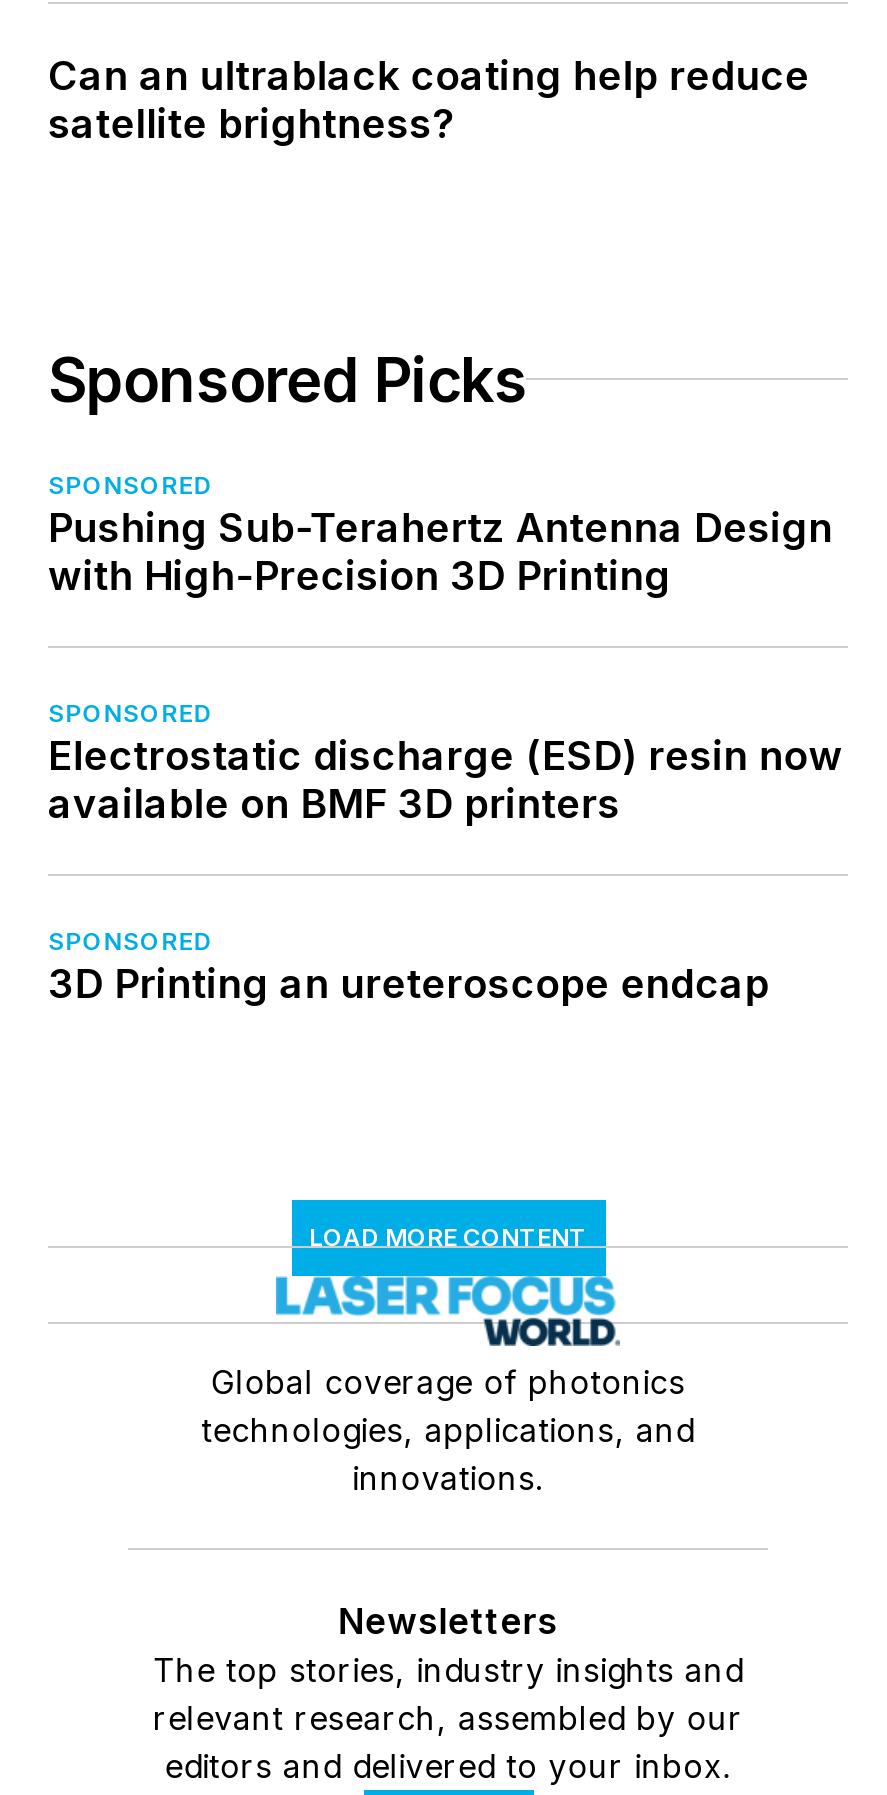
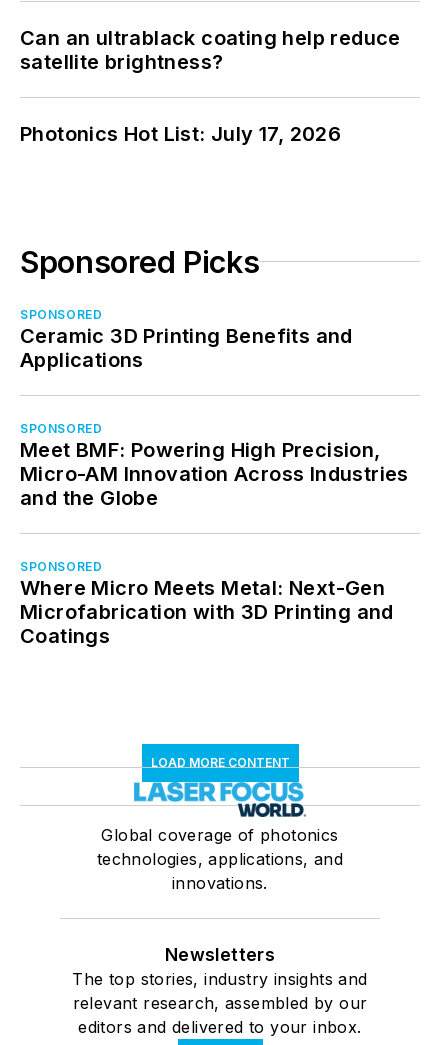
none -> [20,122,341,146] Photonics Hot List: July 17, 2026
[48,503,837,599] Pushing Sub-Terahertz Antenna Design | with High-Precision 3D Printing -> [20,324,353,372] Ceramic 3D Printing Benefits and | Applications
[48,731,843,827] Electrostatic discharge (ESD) resin now | available on BMF 3D printers -> [20,438,410,510] Meet BMF: Powering High Precision, | Micro-AM Innovation Across Industries | and the Globe
[48,959,769,1007] 3D Printing an ureteroscope endcap -> [20,576,394,648] Where Micro Meets Metal: Next-Gen | Microfabrication with 3D Printing and | Coatings

